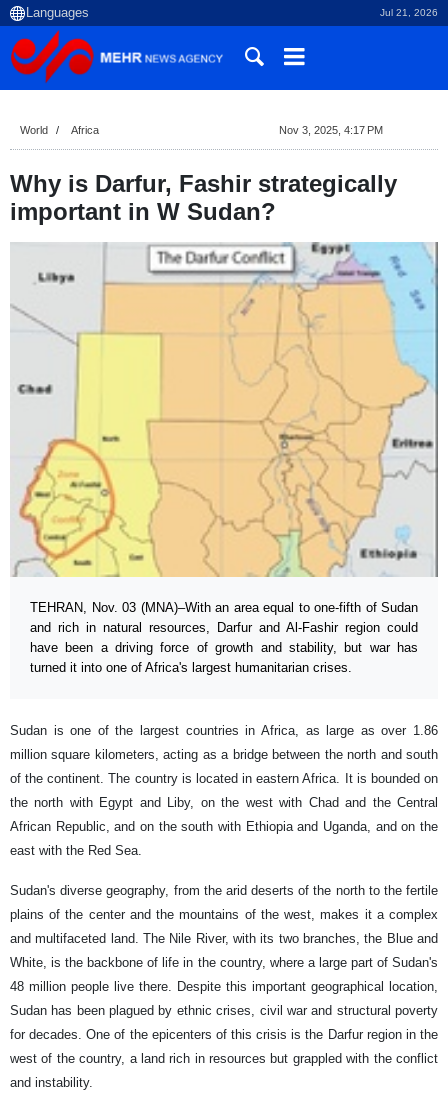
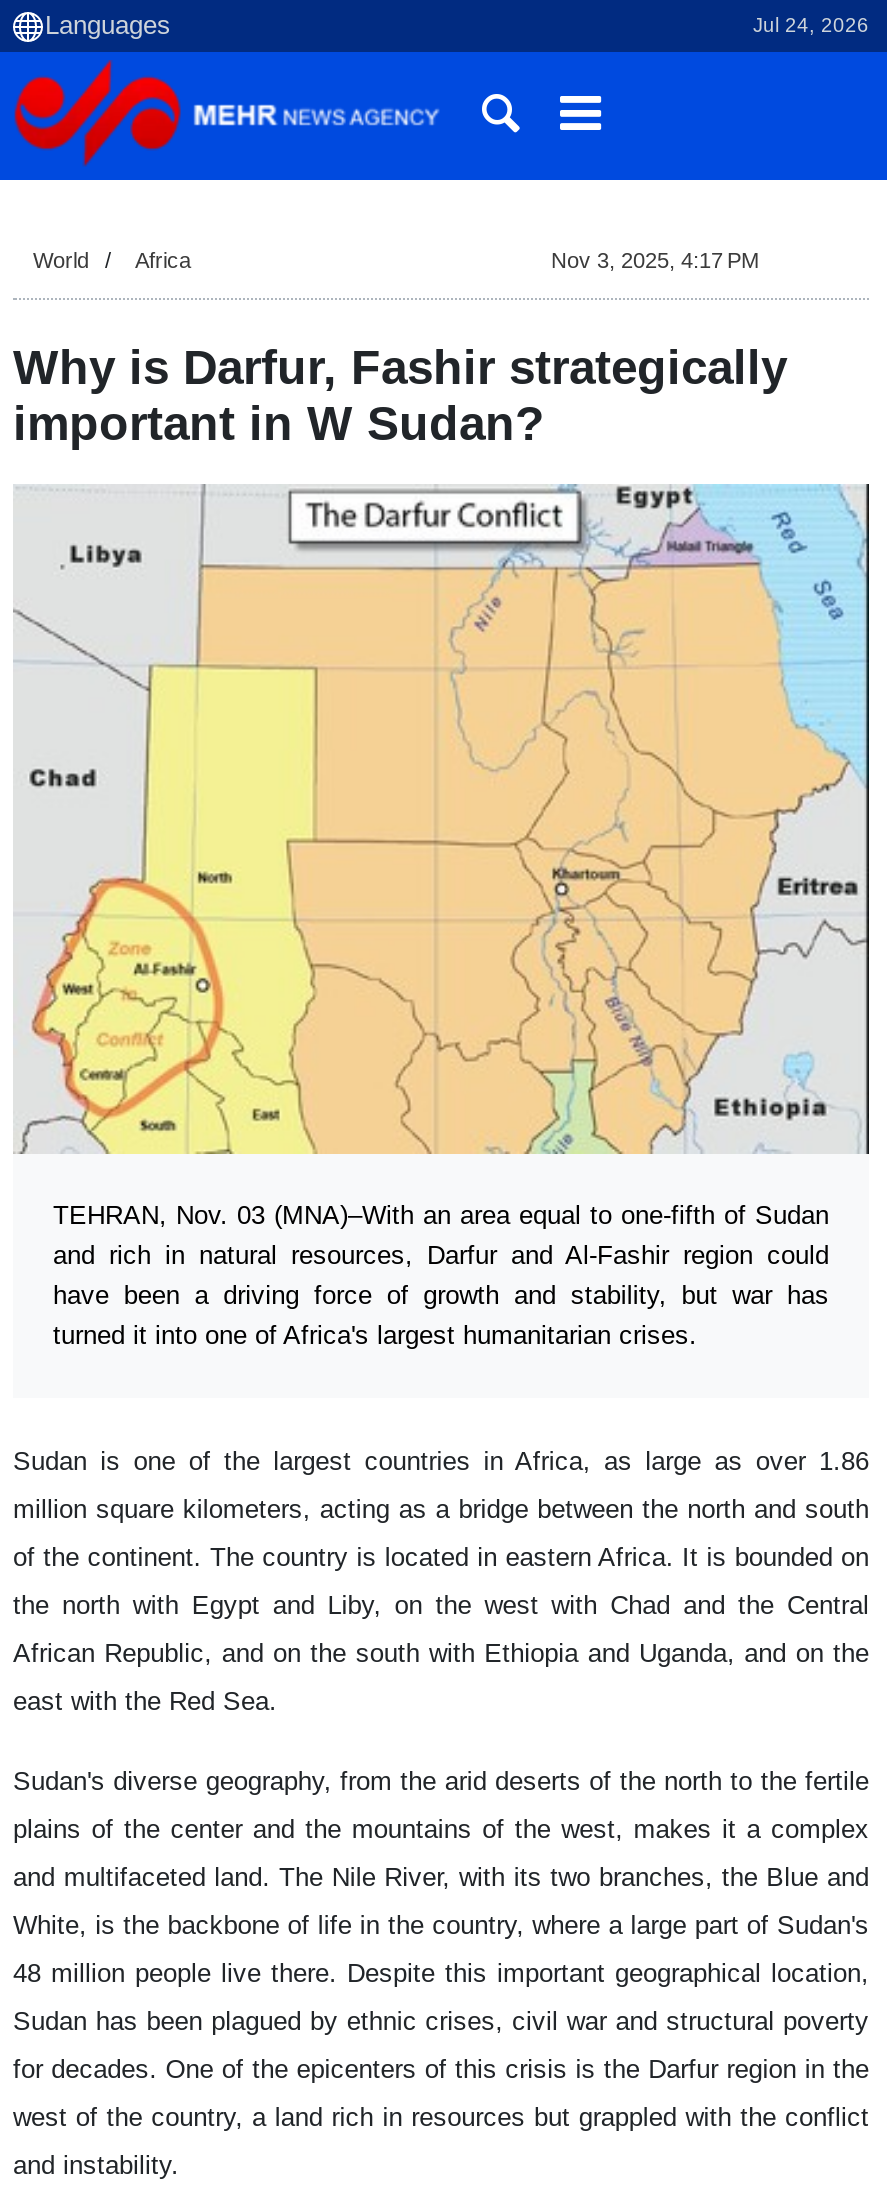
[380,7,438,18] Jul 21, 2026 -> [753,14,869,36] Jul 24, 2026

